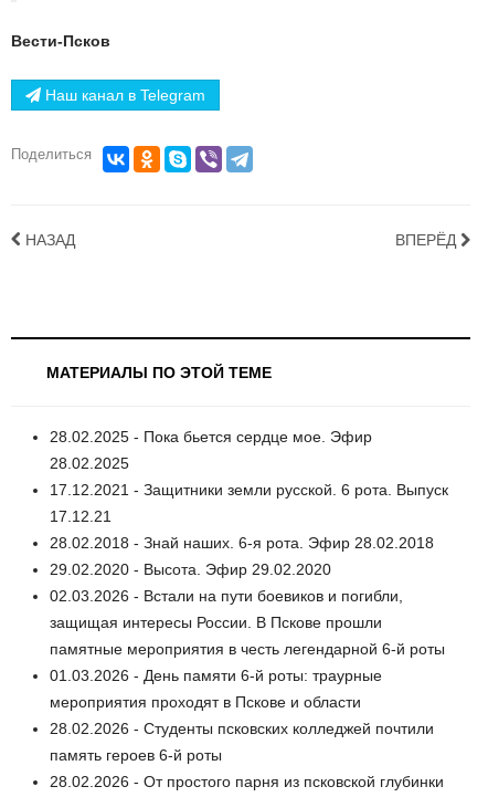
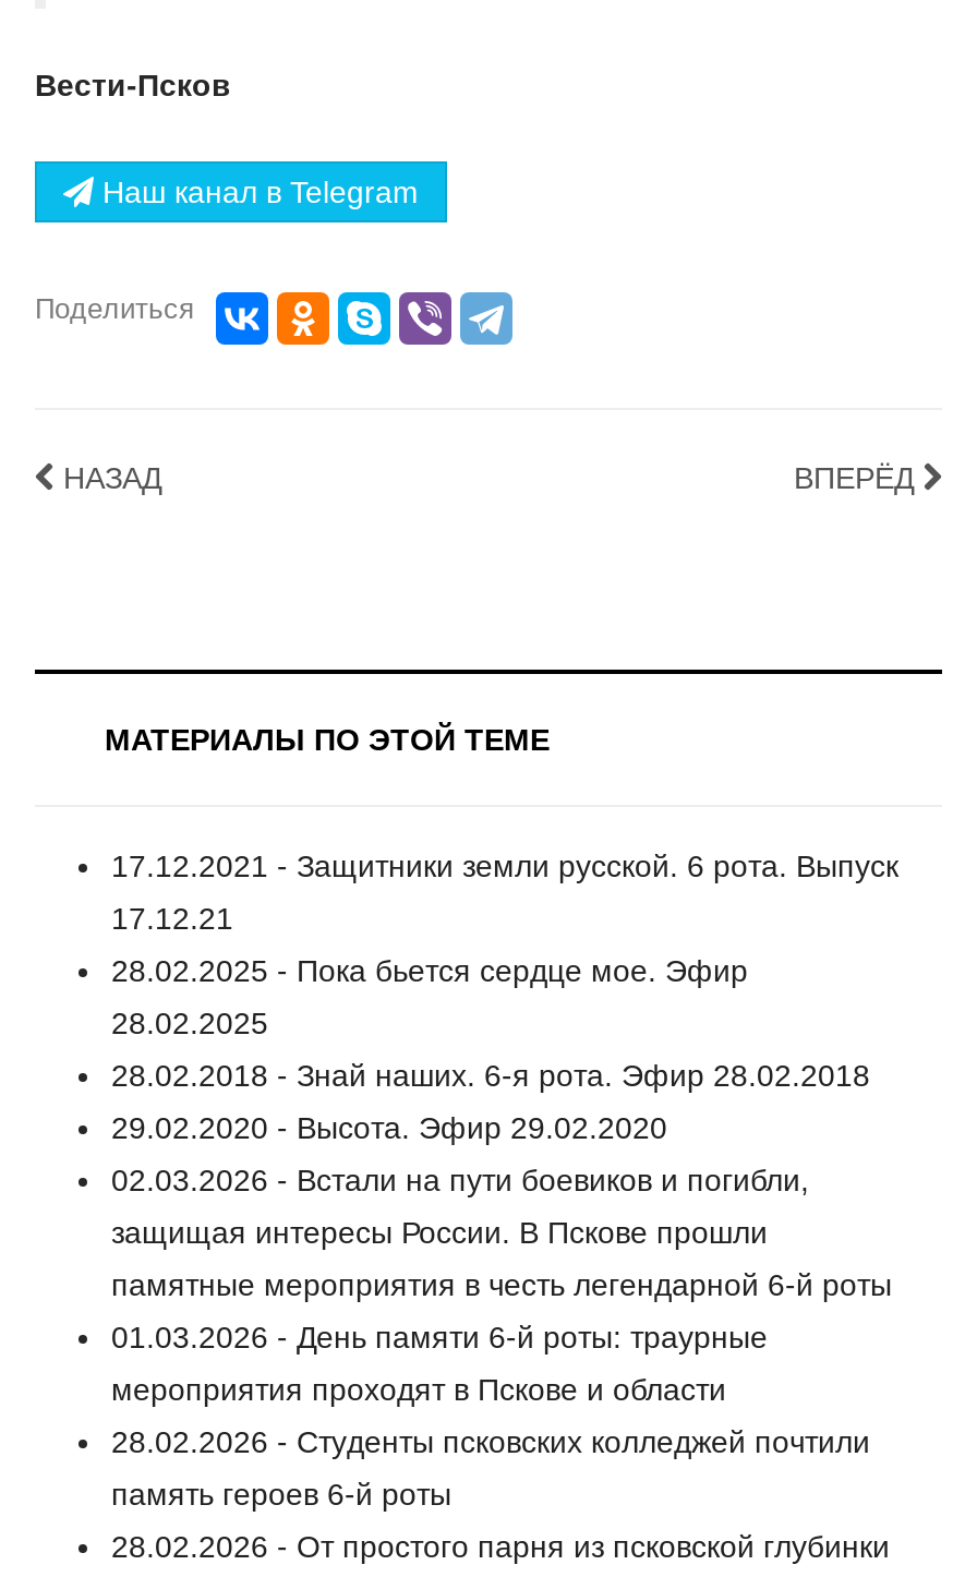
moved [50,428,372,472] -> [111,953,748,1040]: 28.02.2025 - Пока бьется сердце мое. Эфир | 28.02.2025
moved [50,481,448,525] -> [111,848,898,935]: 17.12.2021 - Защитники земли русской. 6 рота. Выпуск | 17.12.21

